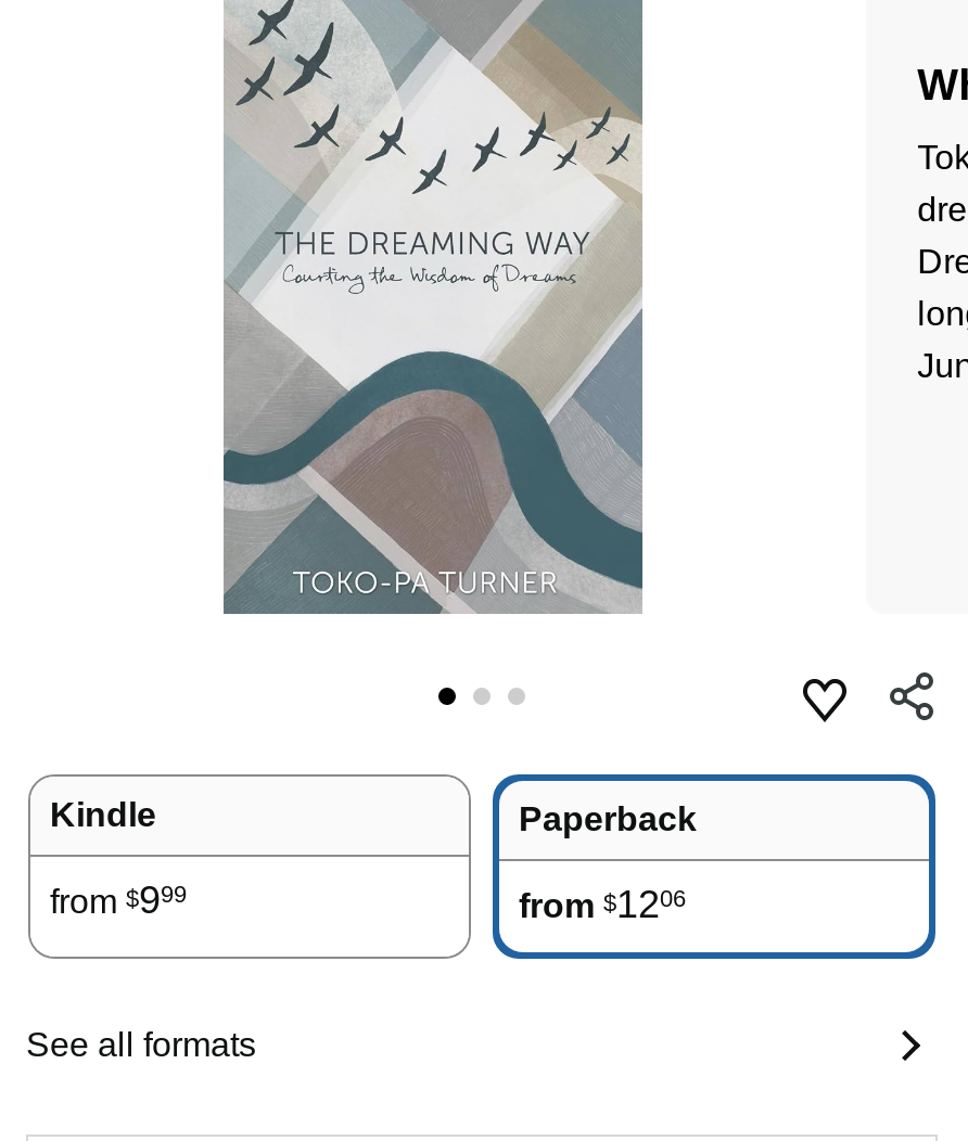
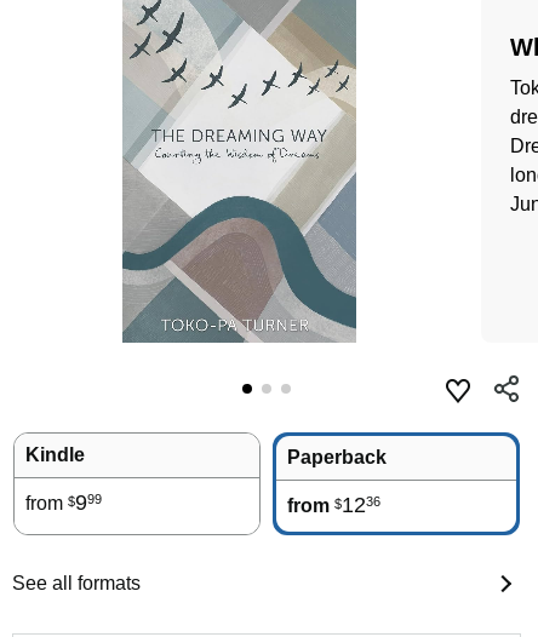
[519,883,686,926] from $1206 -> [287,493,380,517] from $1236

